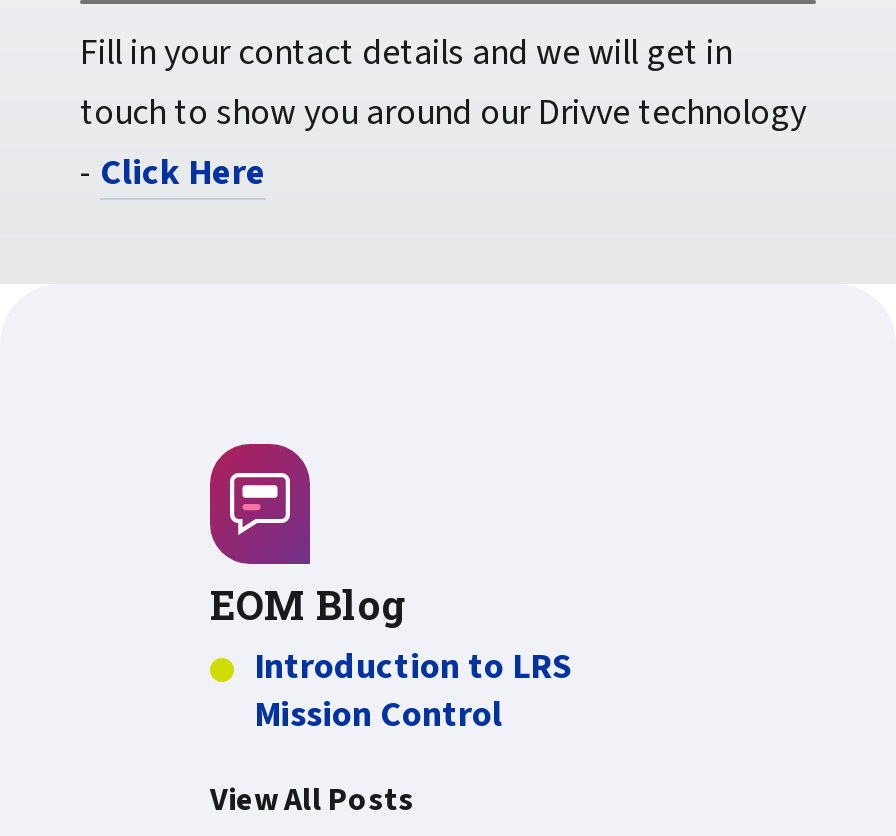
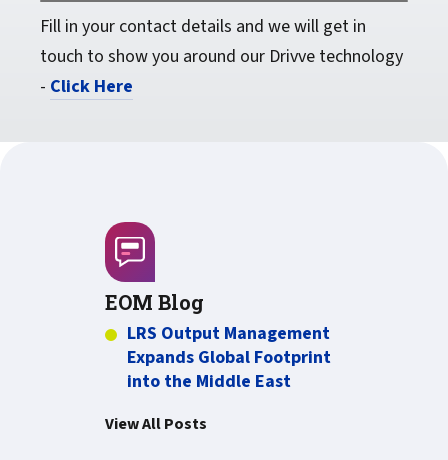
[254,641,572,739] Introduction to LRS | Mission Control -> [127,320,331,393] LRS Output Management | Expands Global Footprint | into the Middle East

